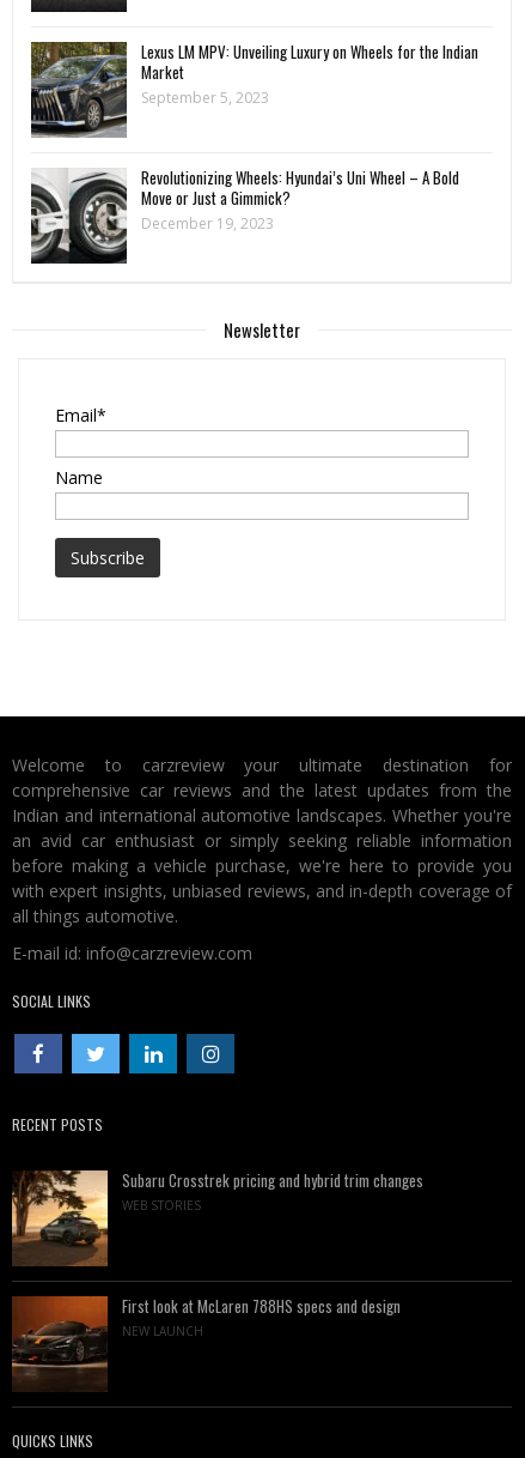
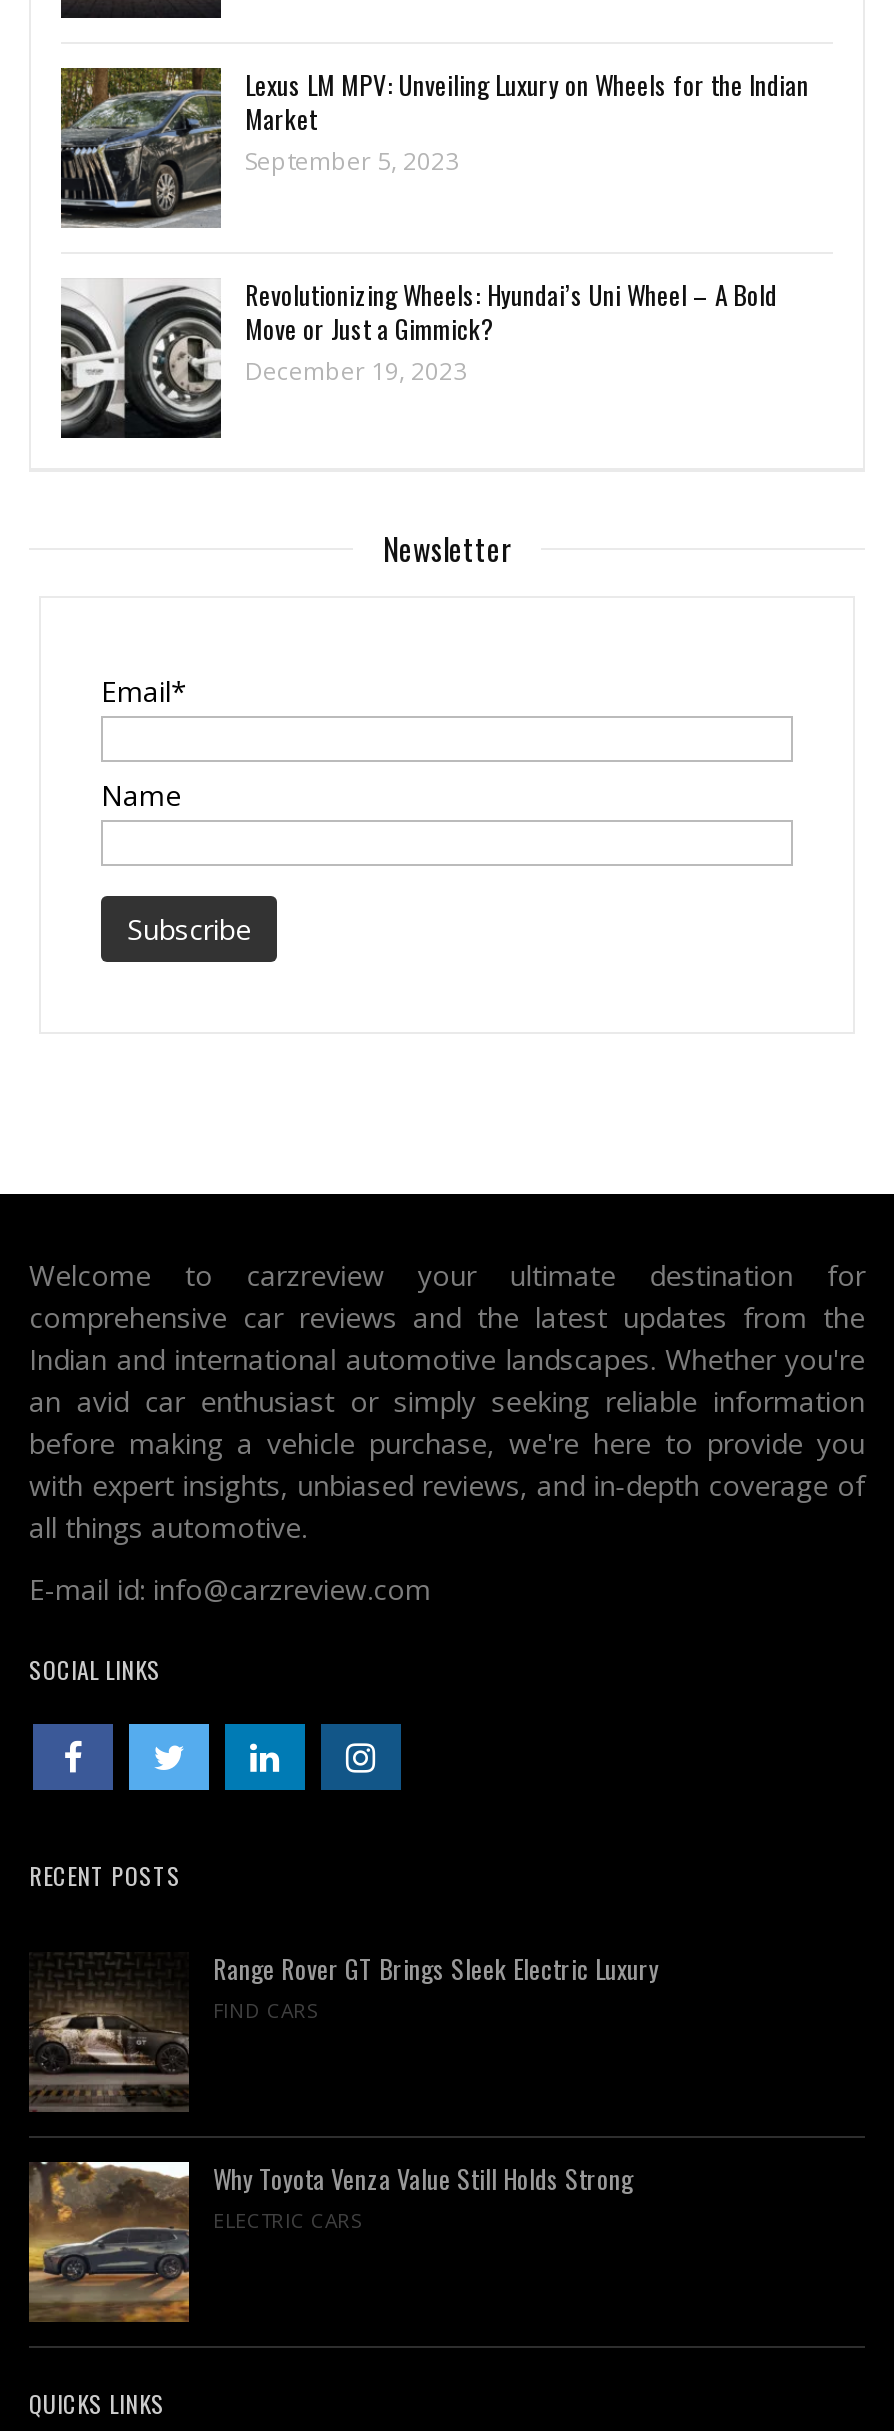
[11,1167,423,1266] [image] | Subaru Crosstrek pricing and hybrid trim changes | WEB STORIES -> [29,1949,659,2112] [image] | Range Rover GT Brings Sleek Electric Luxury | FIND CARS
[12,1293,401,1390] [image] | First look at McLaren 788HS specs and design | NEW LAUNCH -> [27,2159,633,2322] [image] | Why Toyota Venza Value Still Holds Strong | ELECTRIC CARS

